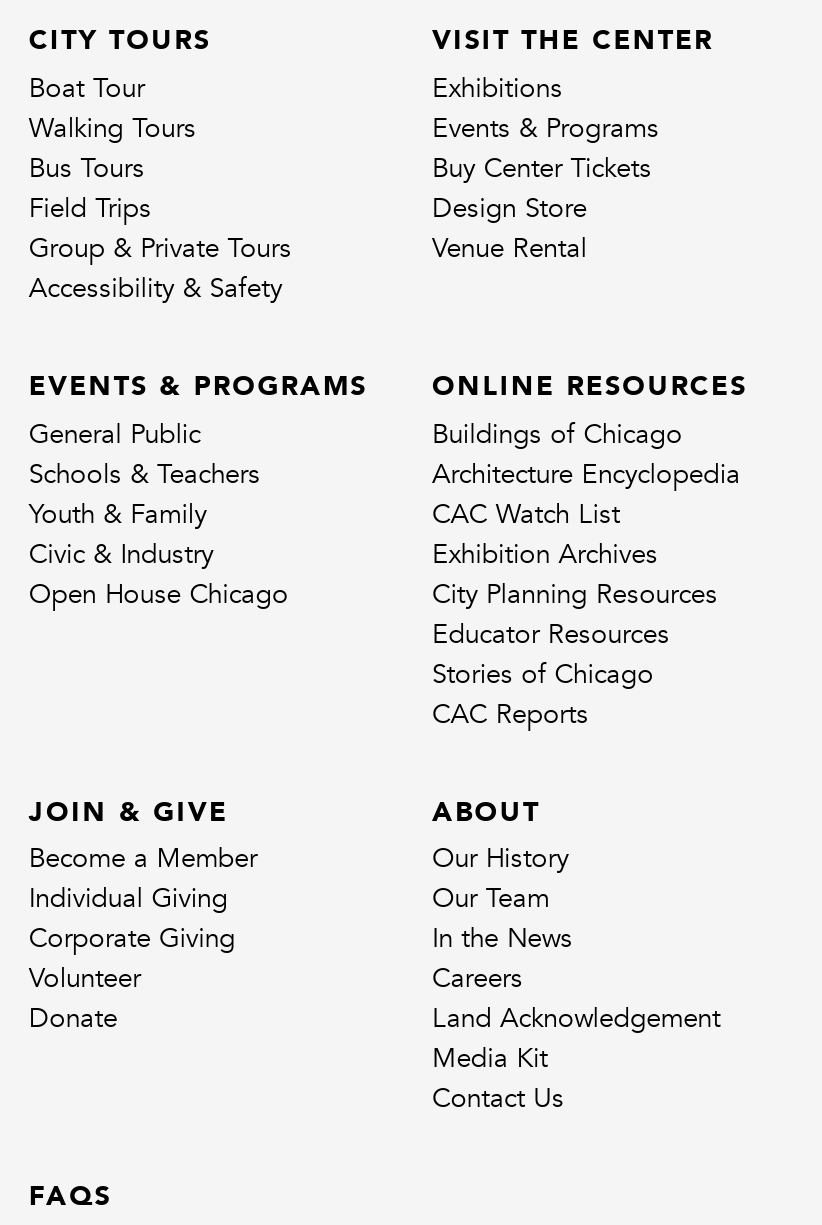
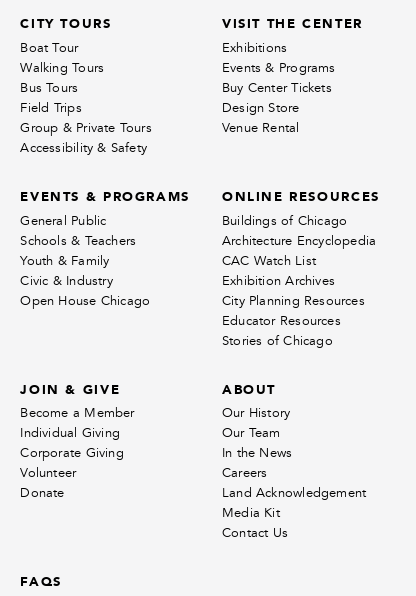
[432,696,589,730] CAC Reports -> none

